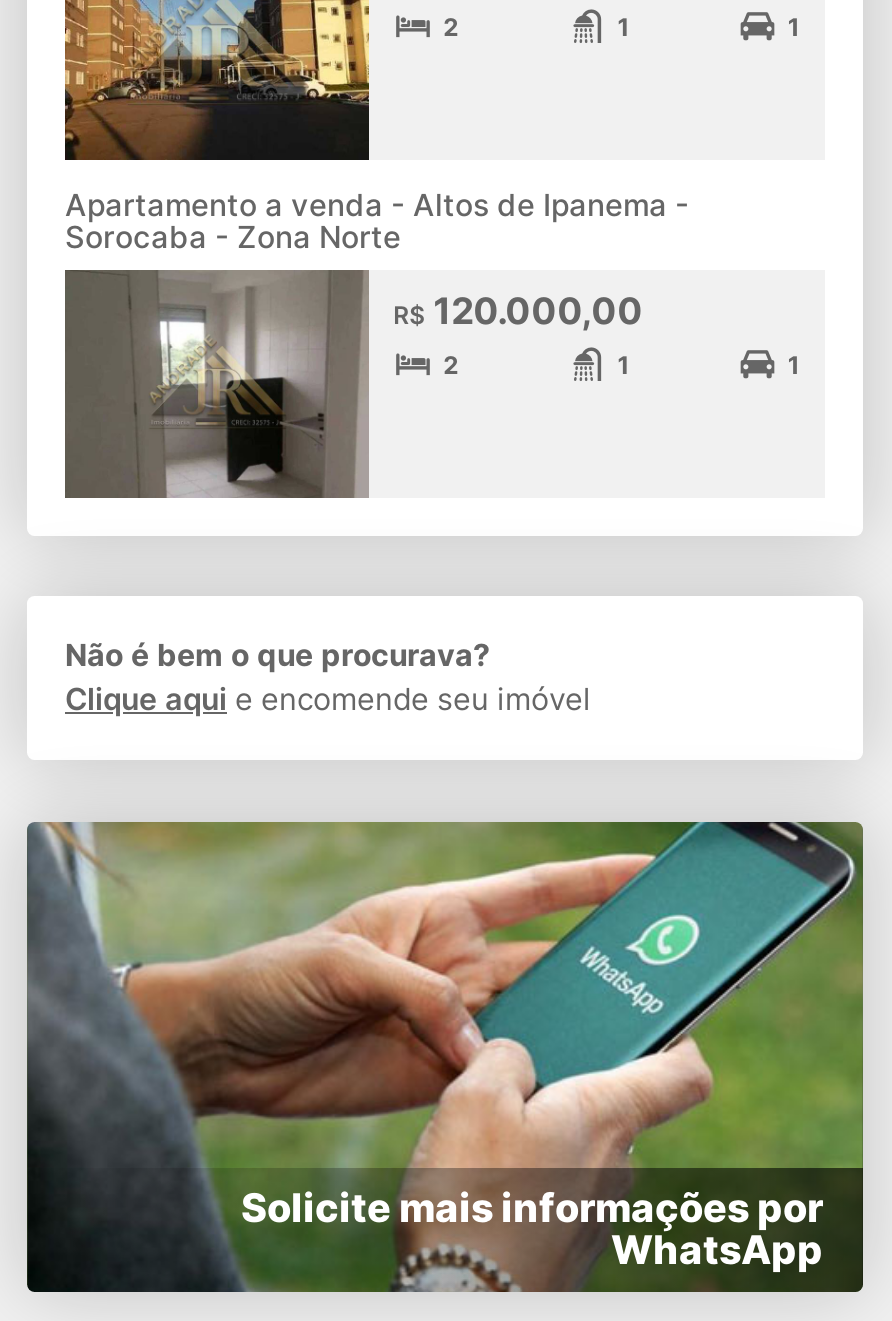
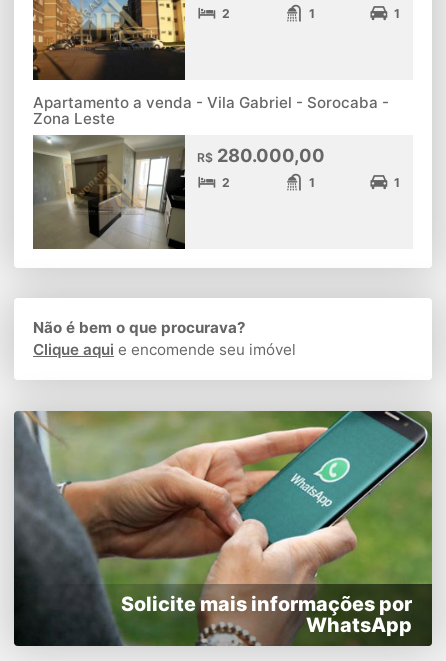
[65,186,689,256] Apartamento a venda - Altos de Ipanema - | Sorocaba - Zona Norte -> [33,93,389,128] Apartamento a venda - Vila Gabriel - Sorocaba - | Zona Leste
[67,272,643,498] [image] | R$120.000,00 -> [35,136,325,249] [image] | R$280.000,00

